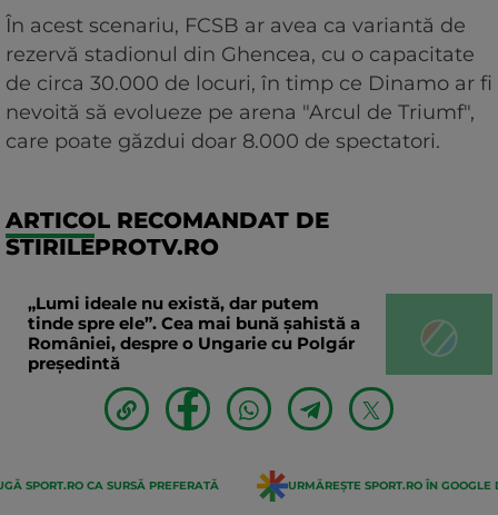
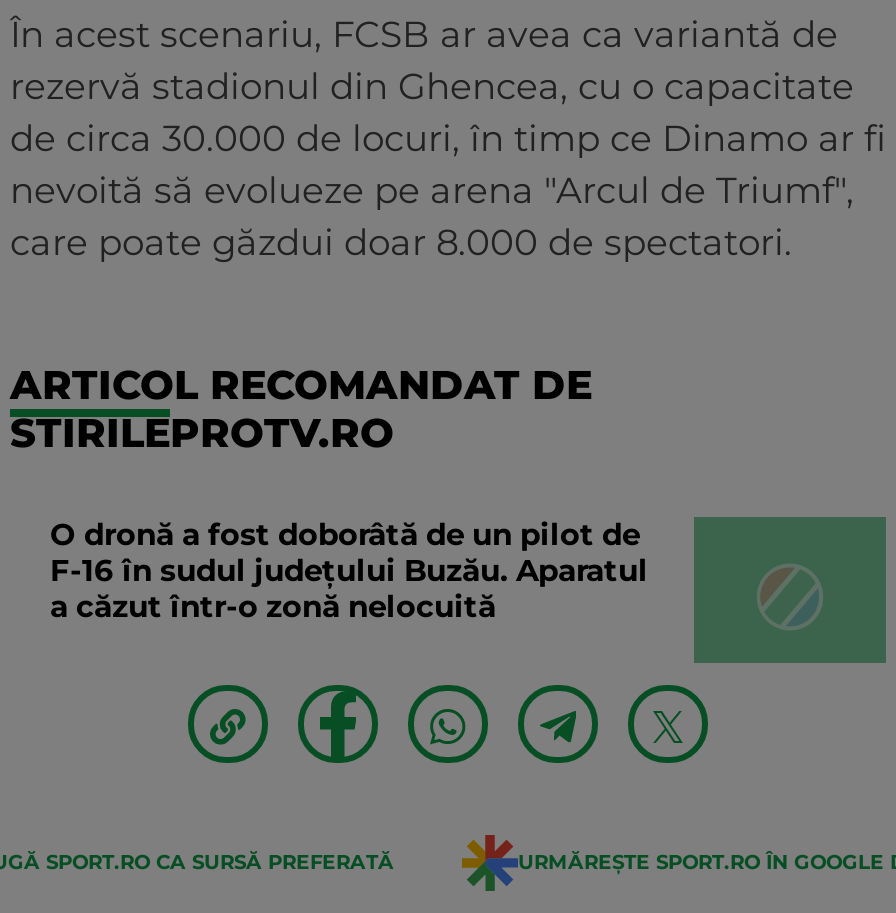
[28,292,360,374] „Lumi ideale nu există, dar putem | tinde spre ele”. Cea mai bună șahistă a | României, despre o Ungarie cu Polgár | președintă -> [50,515,648,625] O dronă a fost doborâtă de un pilot de | F-16 în sudul județului Buzău. Aparatul | a căzut într-o zonă nelocuită

